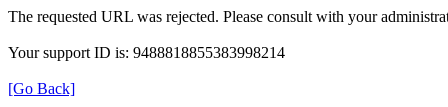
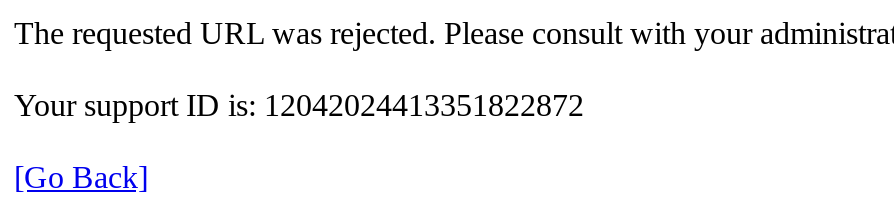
[8,44,285,61] Your support ID is: 9488818855383998214 -> [14,88,584,122] Your support ID is: 12042024413351822872

